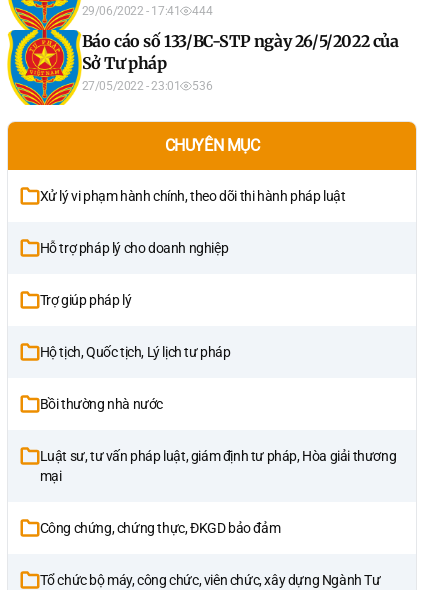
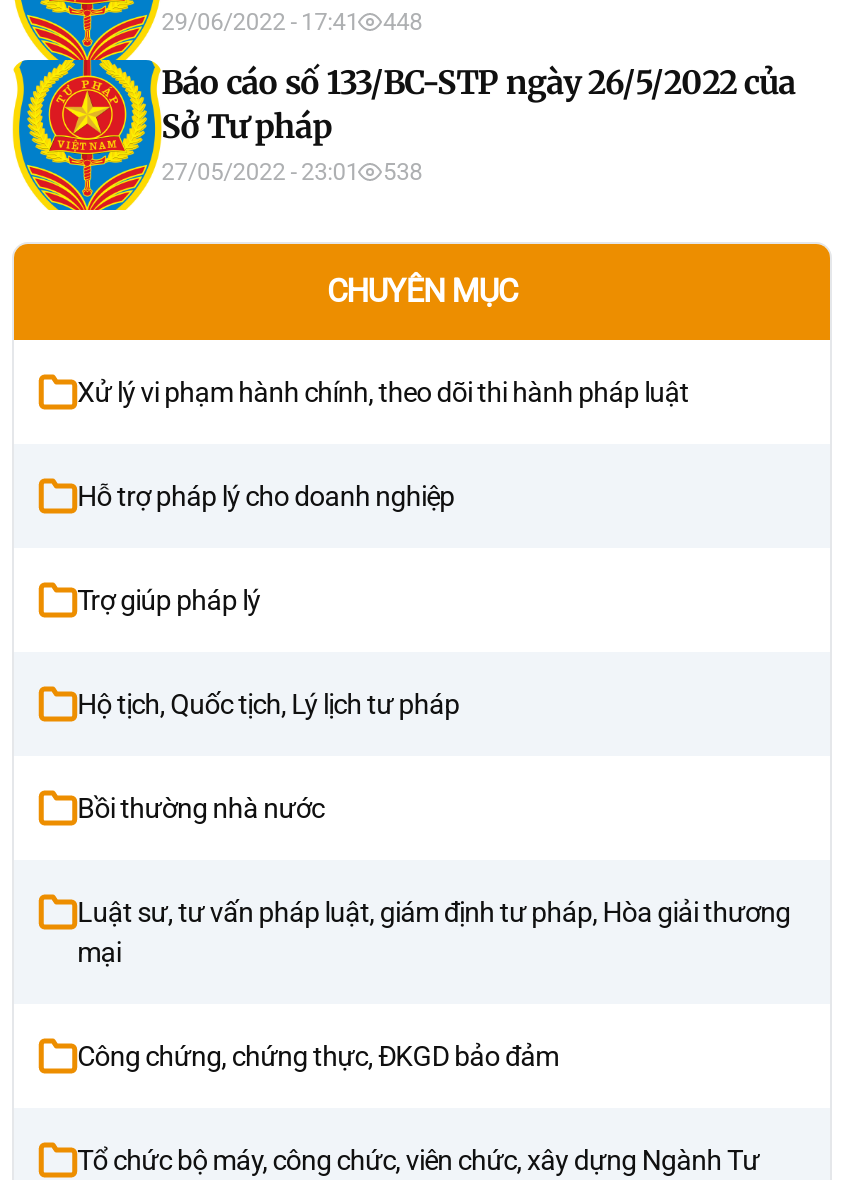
[82,4,212,18] 29/06/2022 - 17:41 444 -> [161,7,423,35] 29/06/2022 - 17:41 448
[82,79,212,93] 27/05/2022 - 23:01 536 -> [161,157,423,185] 27/05/2022 - 23:01 538

